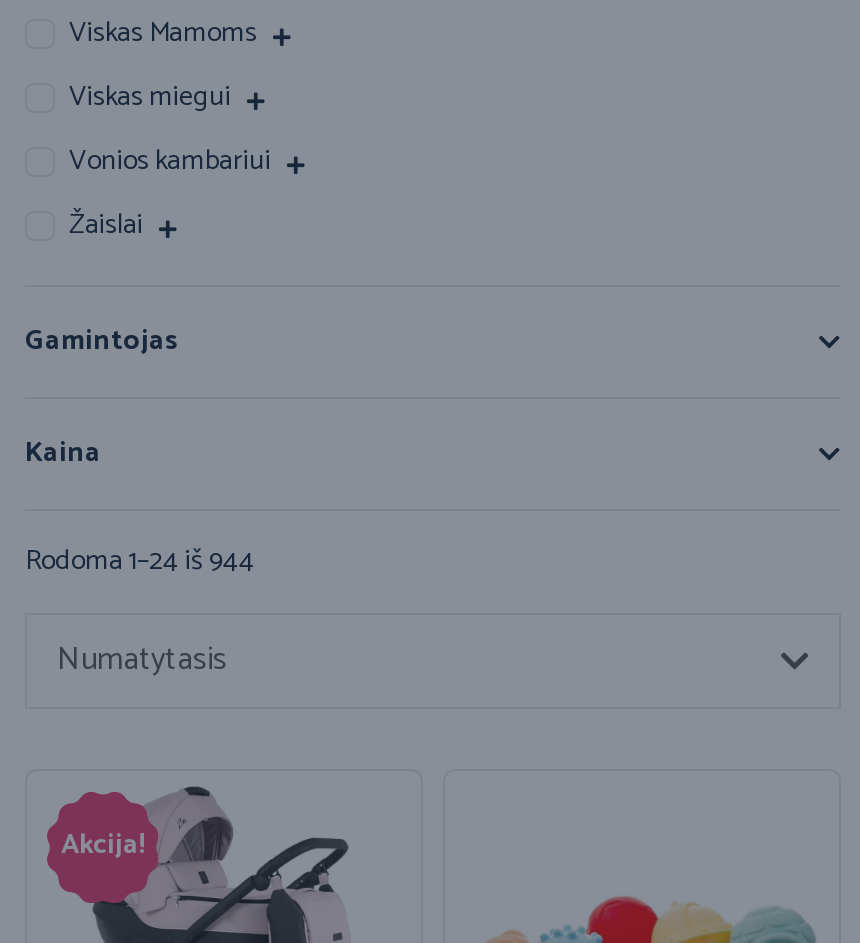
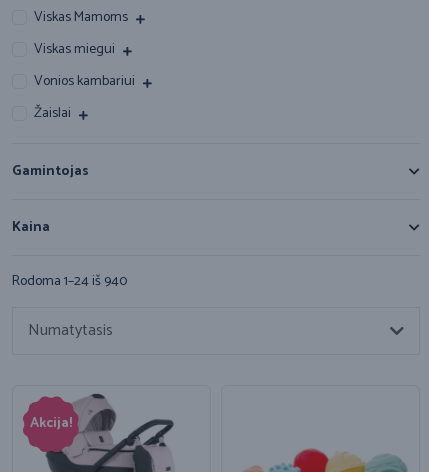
[25,540,255,586] Rodoma 1–24 iš 944 -> [12,270,127,293] Rodoma 1–24 iš 940

